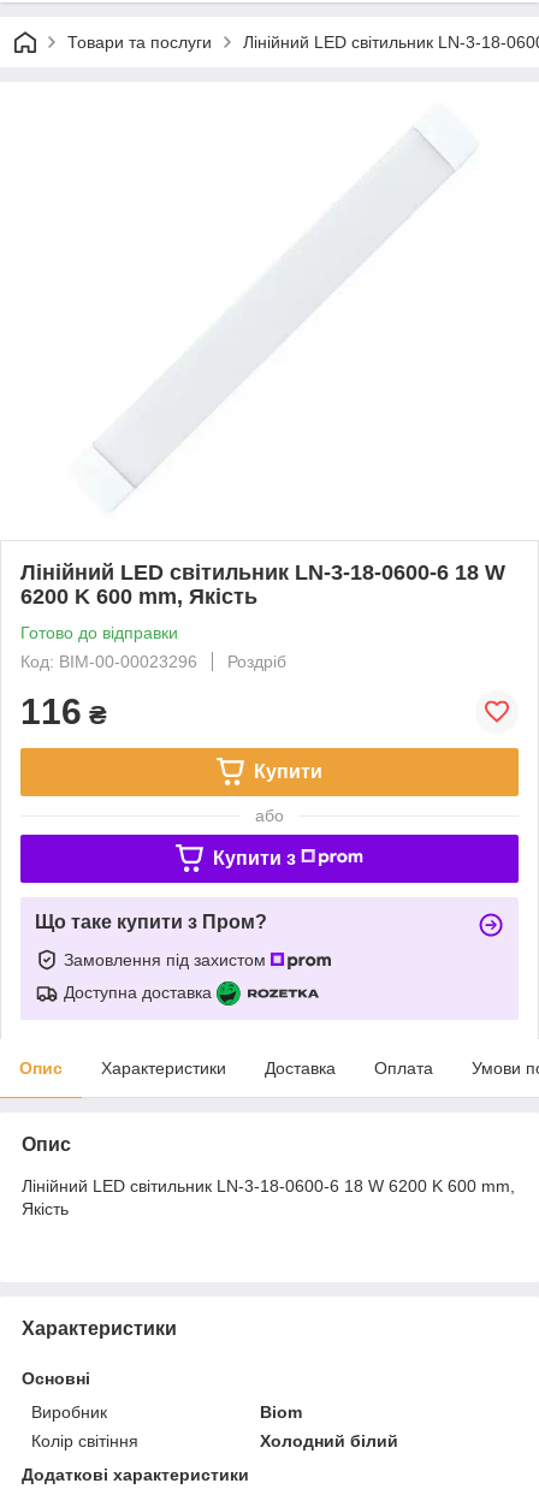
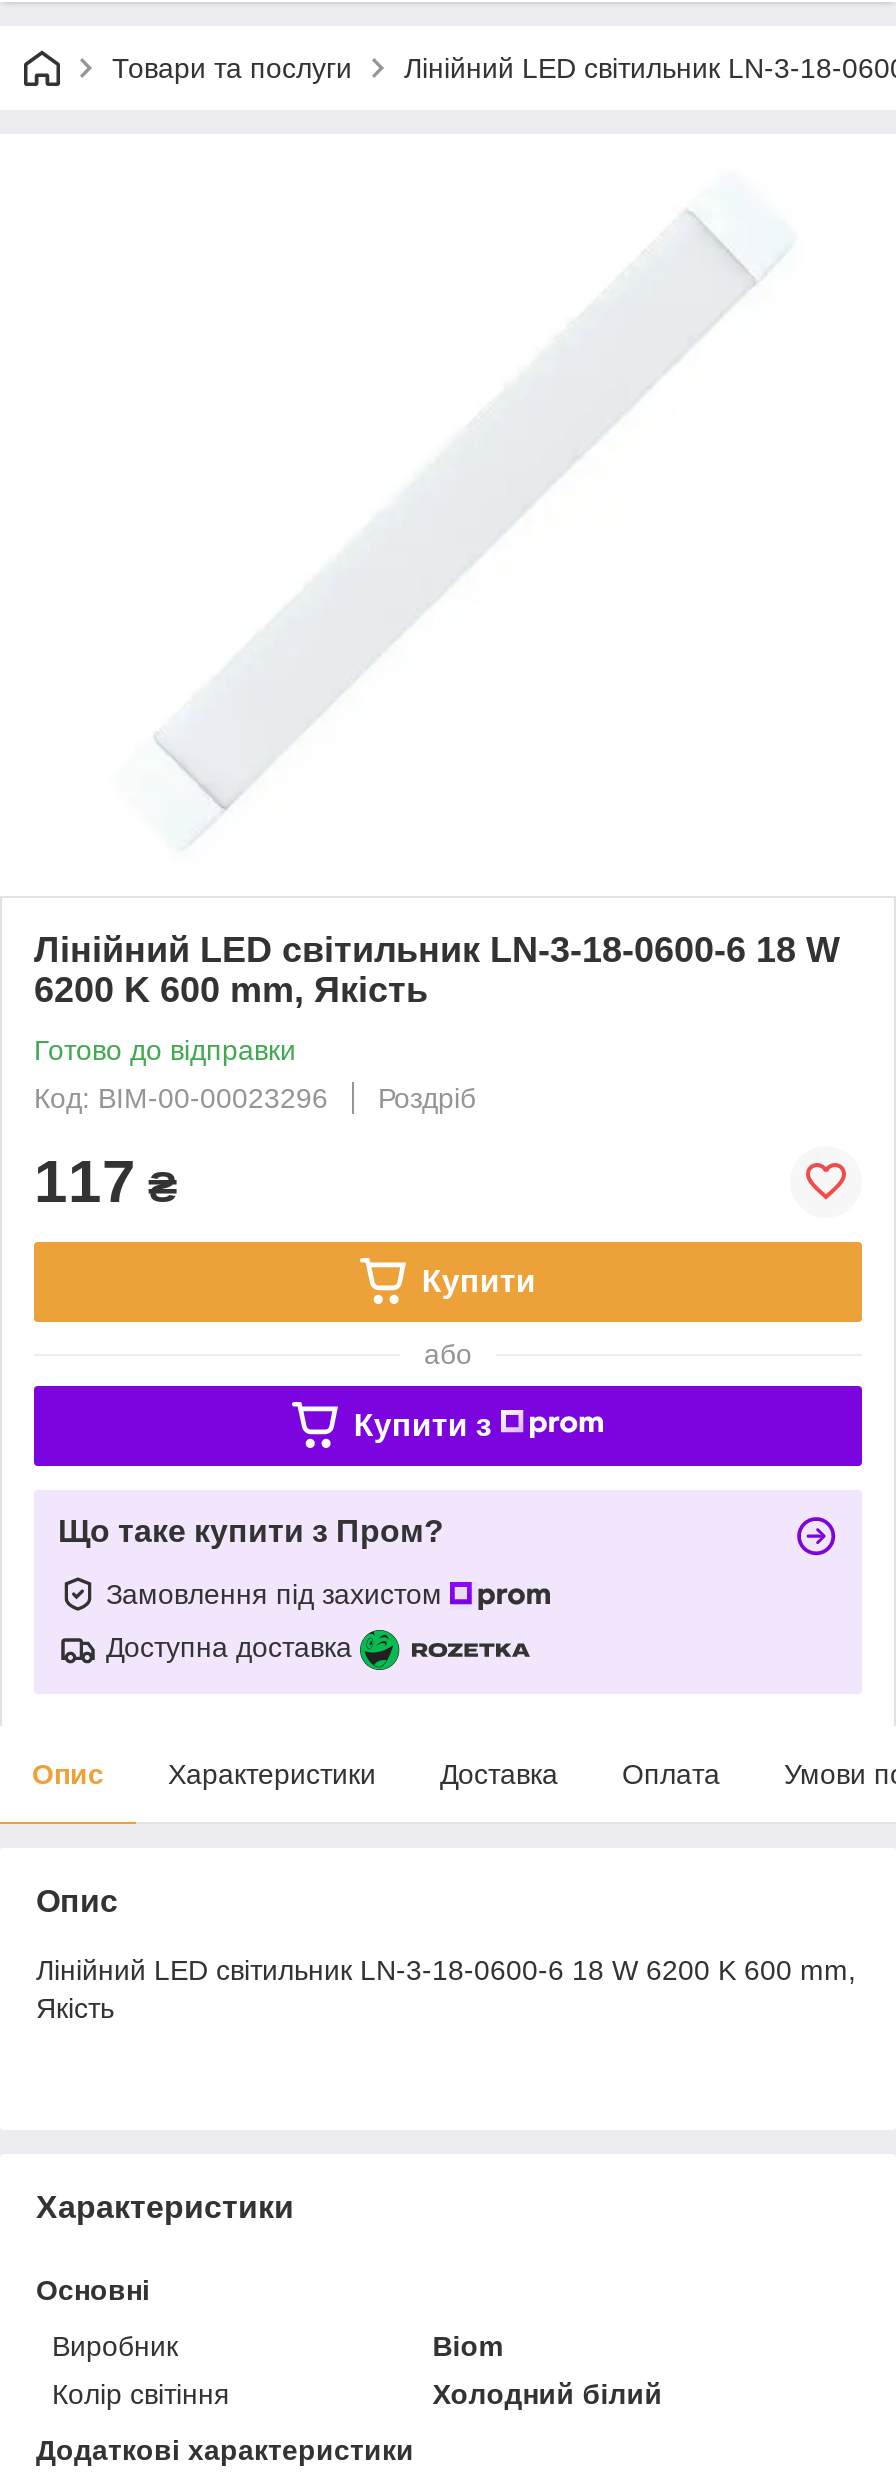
[20,691,107,731] 116 ₴ -> [34,1148,178,1214] 117 ₴

